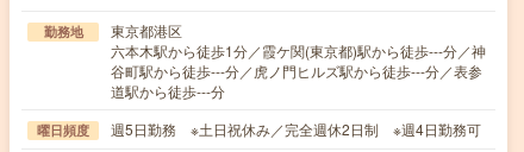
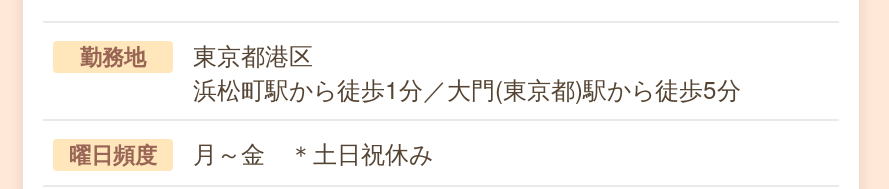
[111,40,486,101] 六本木駅から徒歩1分／霞ケ関(東京都)駅から徒歩---分／神 | 谷町駅から徒歩---分／虎ノ門ヒルズ駅から徒歩---分／表参 | 道駅から徒歩---分 -> [193,71,741,105] 浜松町駅から徒歩1分／大門(東京都)駅から徒歩5分
[111,119,481,139] 週5日勤務 ※土日祝休み／完全週休2日制 ※週4日勤務可 -> [193,135,433,169] 月～金 ＊土日祝休み

